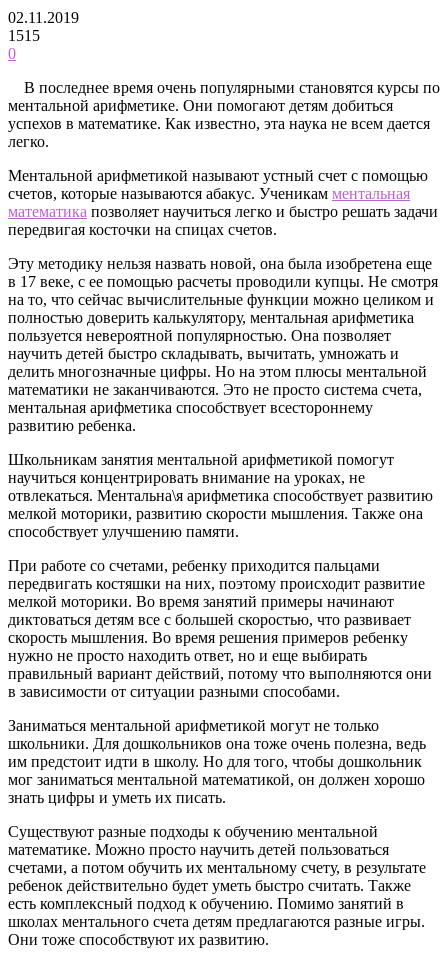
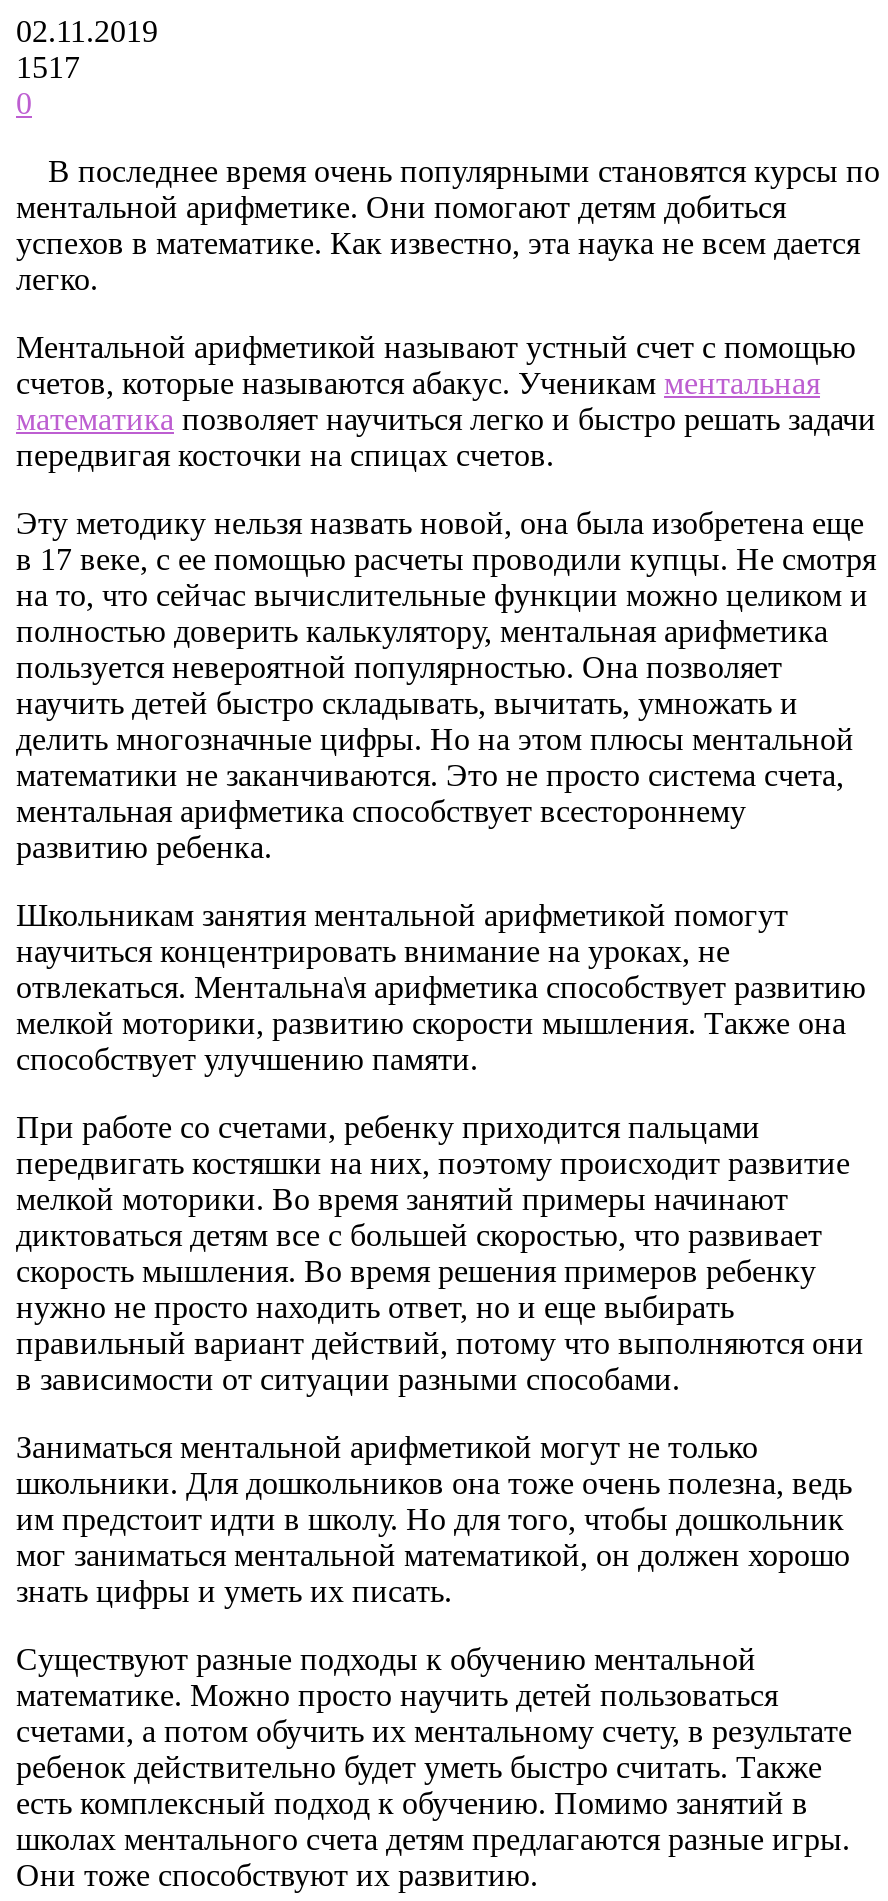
[8,27,40,44] 1515 -> [16,50,80,84] 1517

